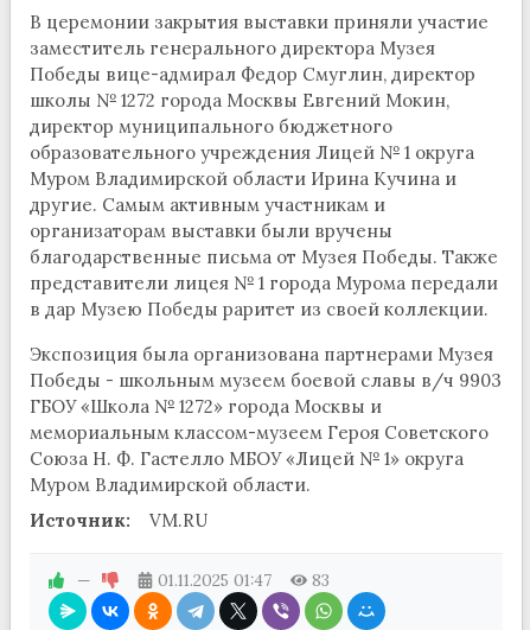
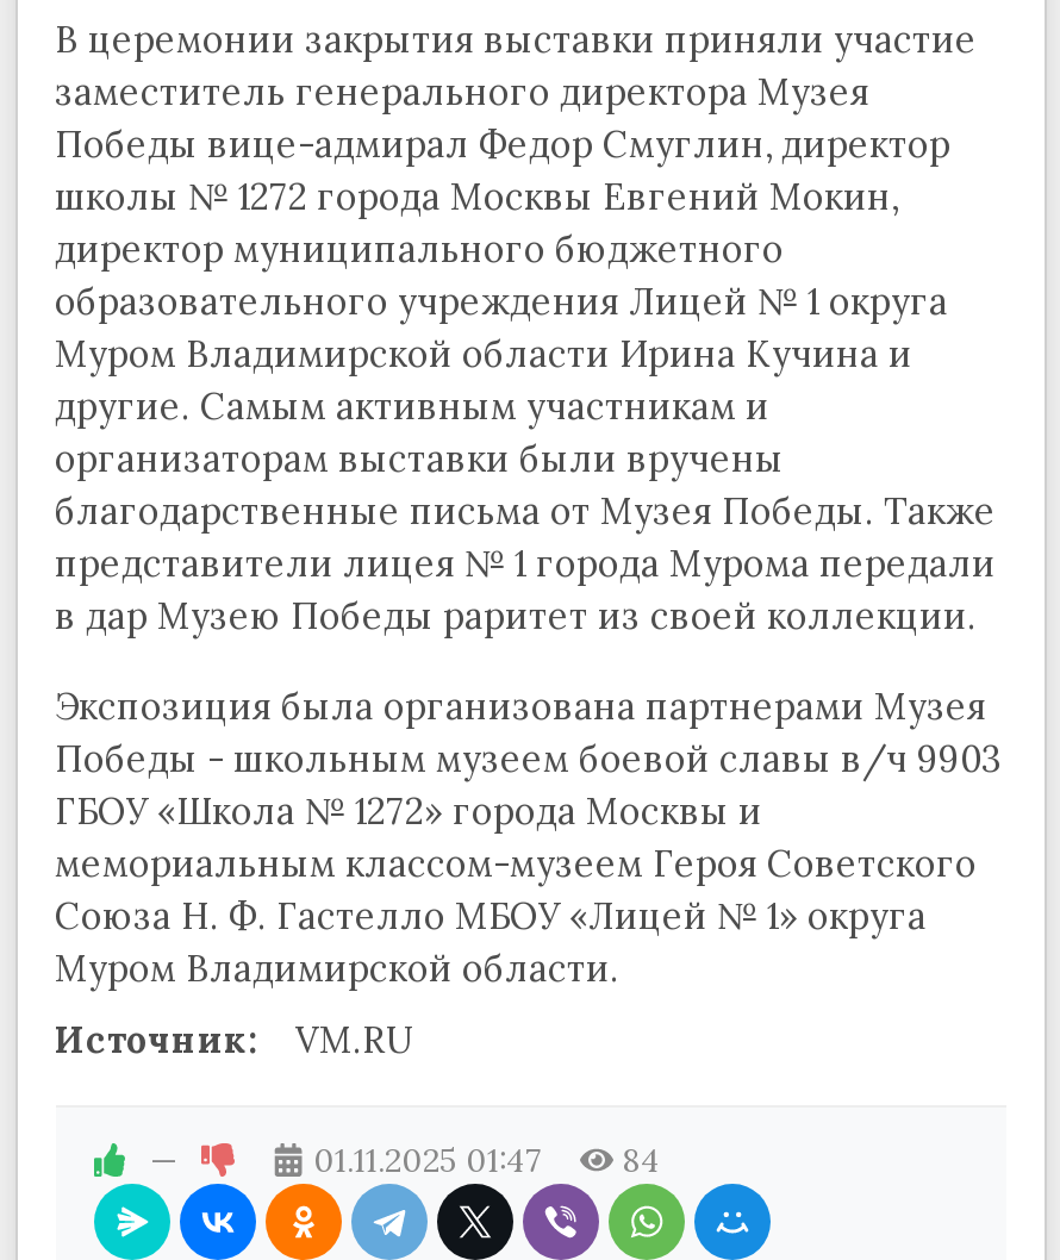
[158,570,329,591] 01.11.2025 01:47 83 -> [313,1139,660,1182] 01.11.2025 01:47 84

